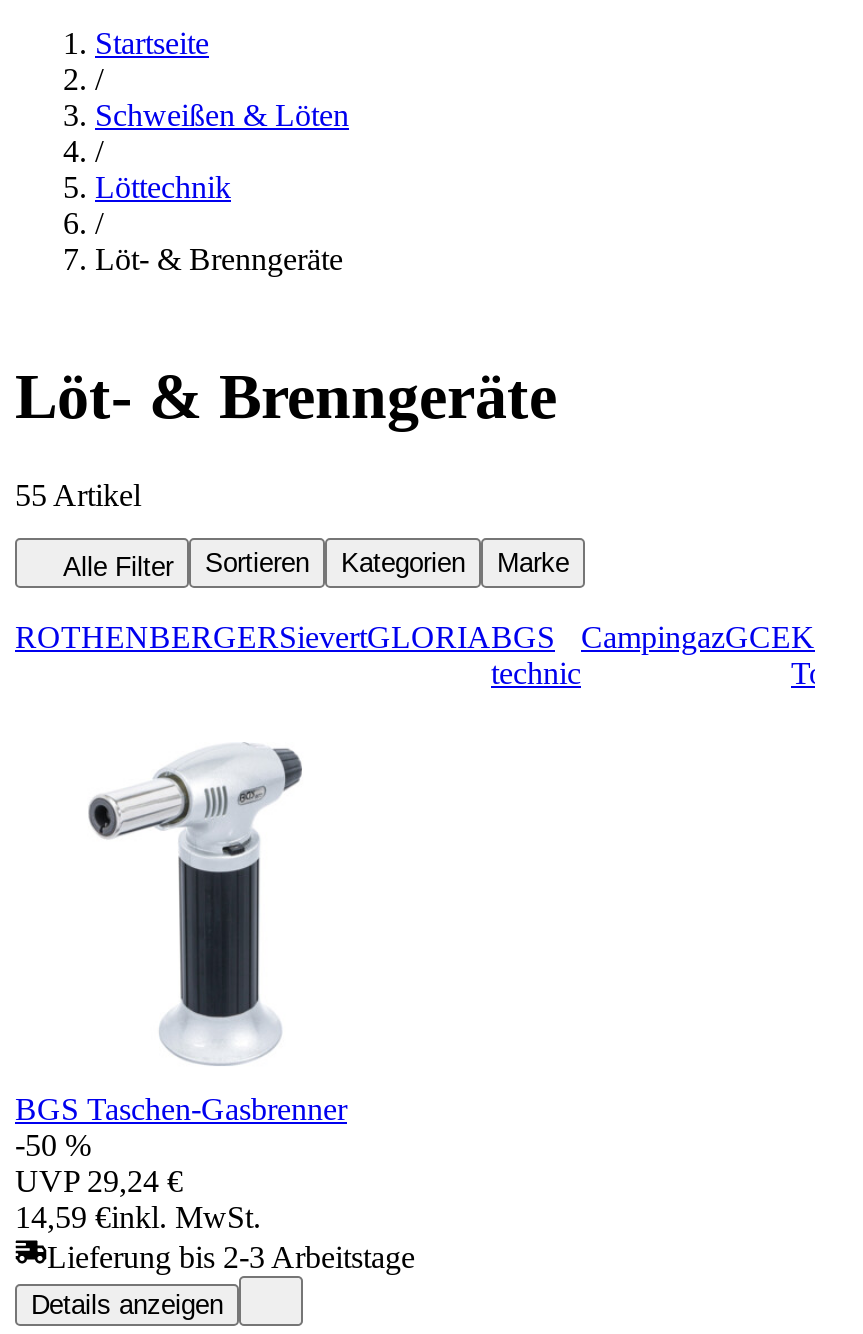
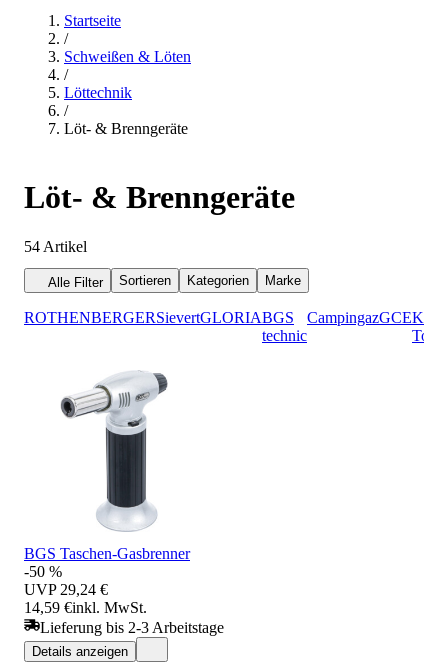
[15,478,141,512] 55 Artikel -> [24,238,87,255] 54 Artikel

